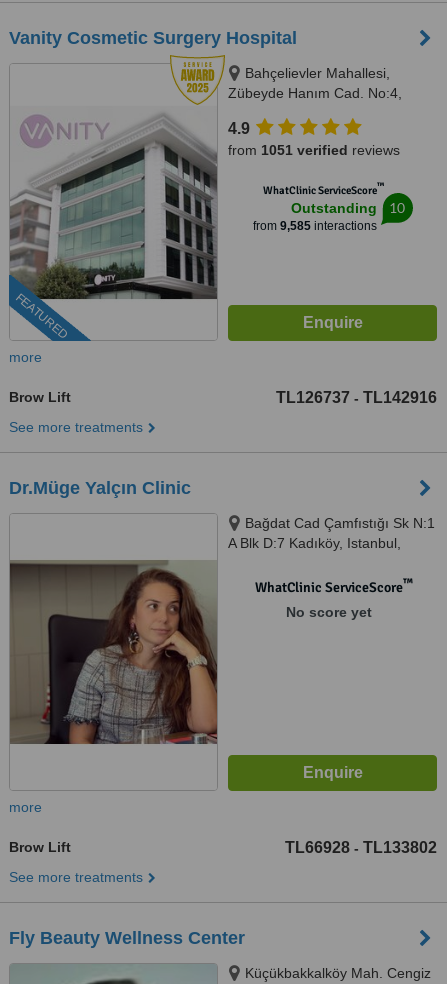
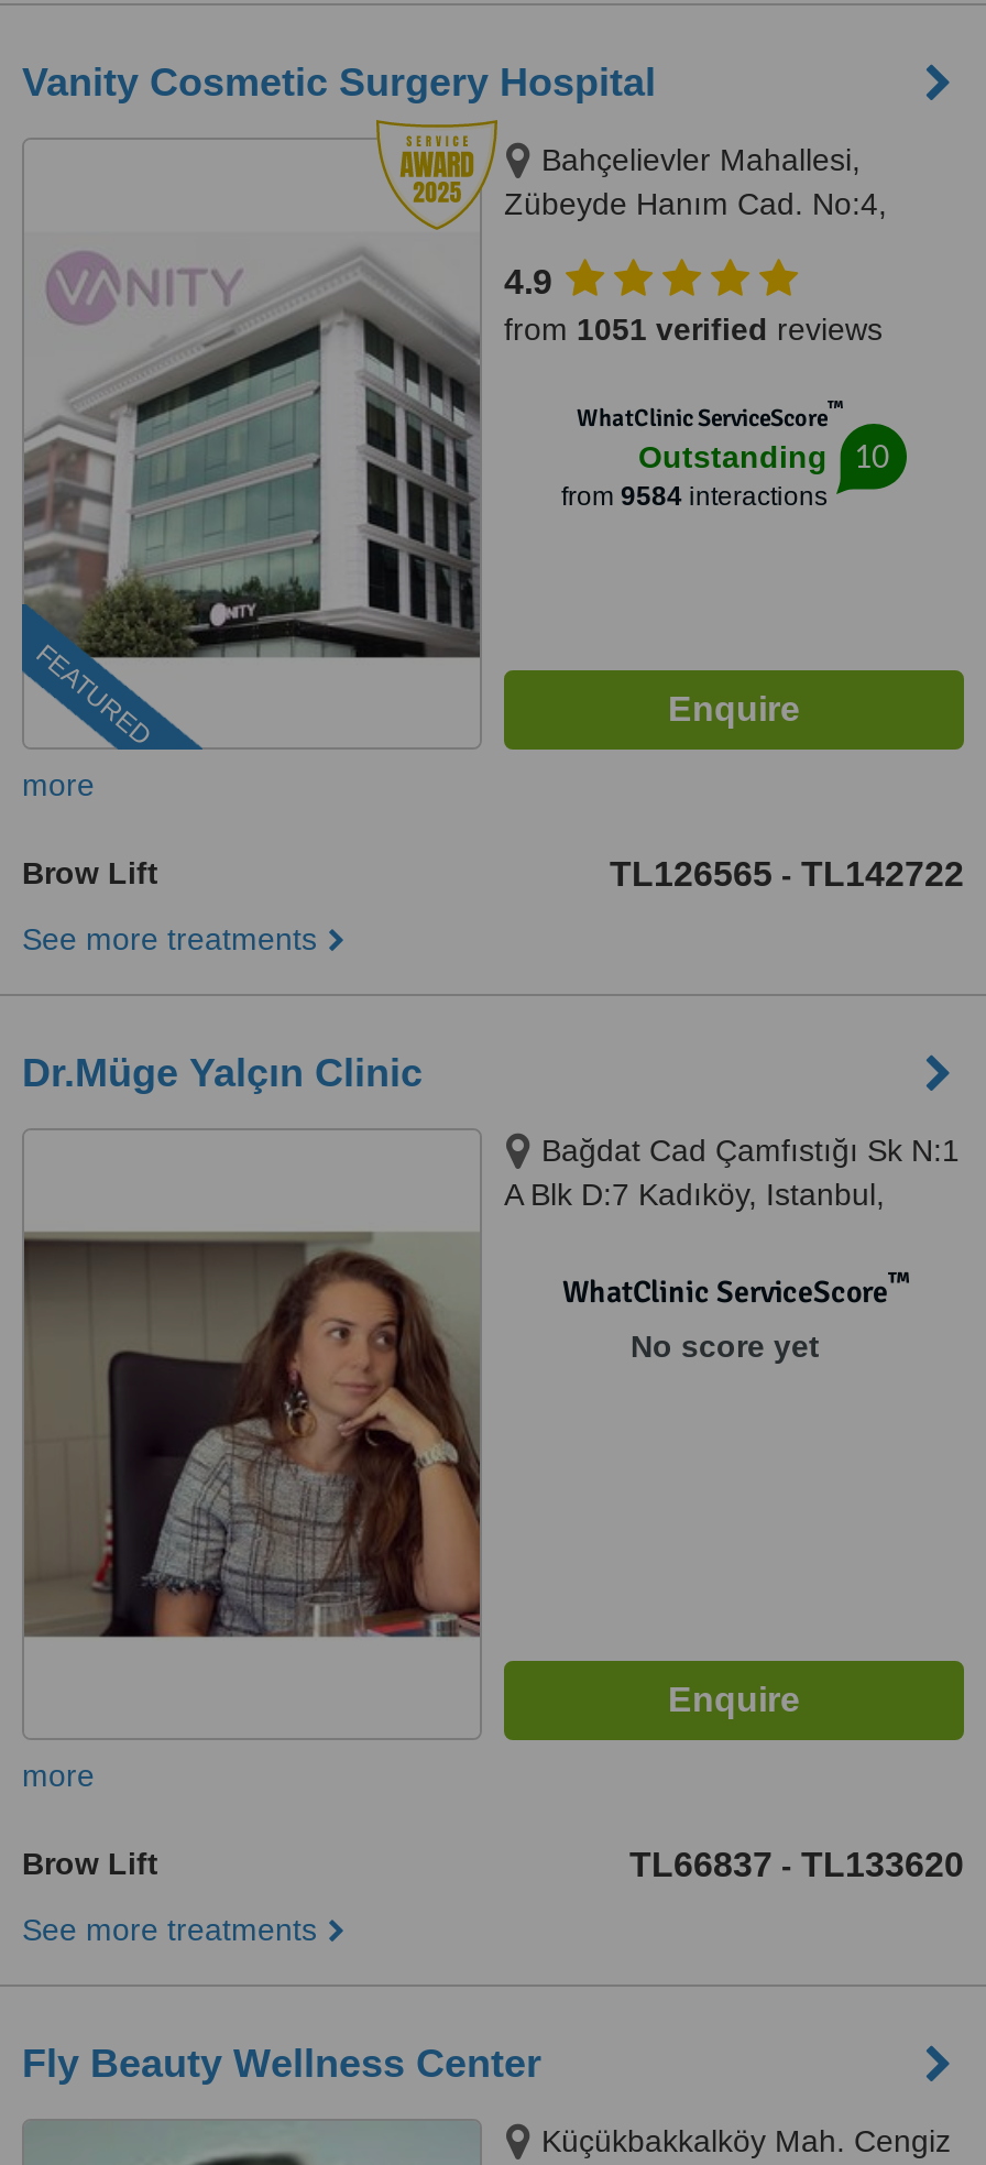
[252,219,376,233] from 9,585 interactions -> [561,481,828,512] from 9584 interactions
[276,389,437,406] TL126737 - TL142916 -> [610,855,964,893] TL126565 - TL142722
[285,839,437,856] TL66928 - TL133802 -> [629,1846,964,1883] TL66837 - TL133620

